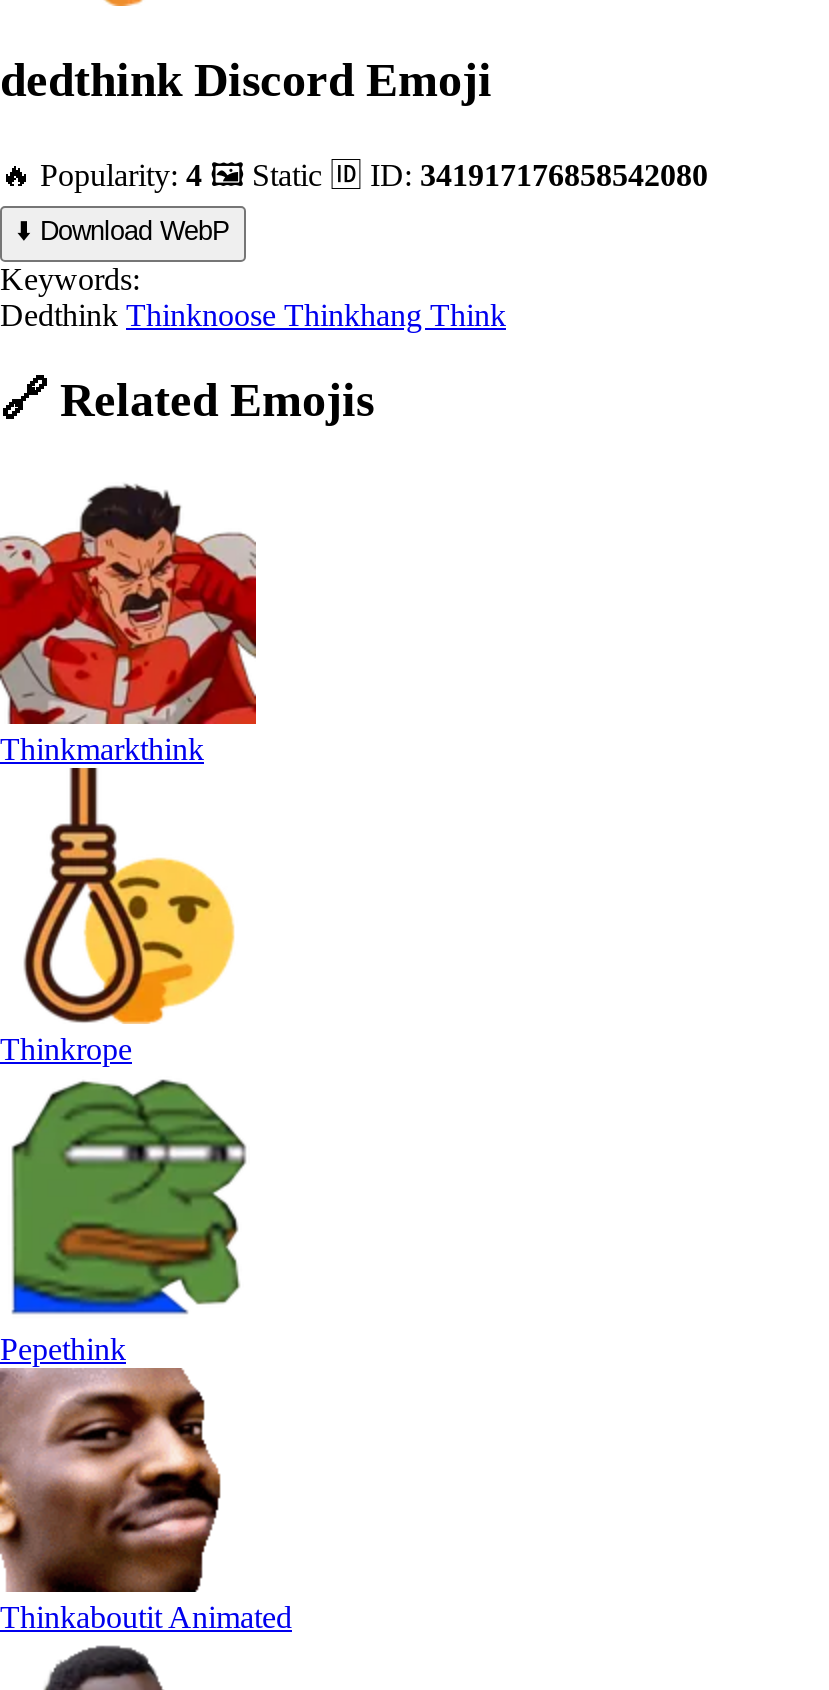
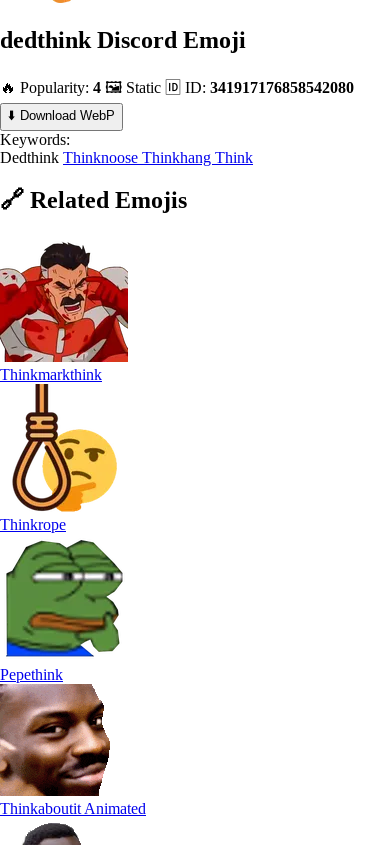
[6,1374,220,1594] [image] -> [3,686,110,797] [image]

